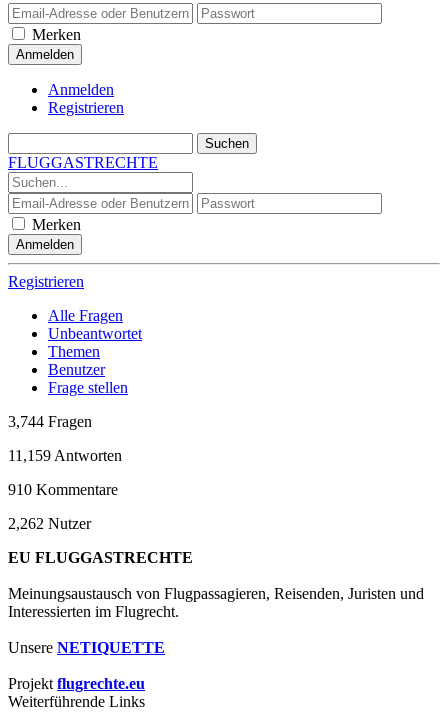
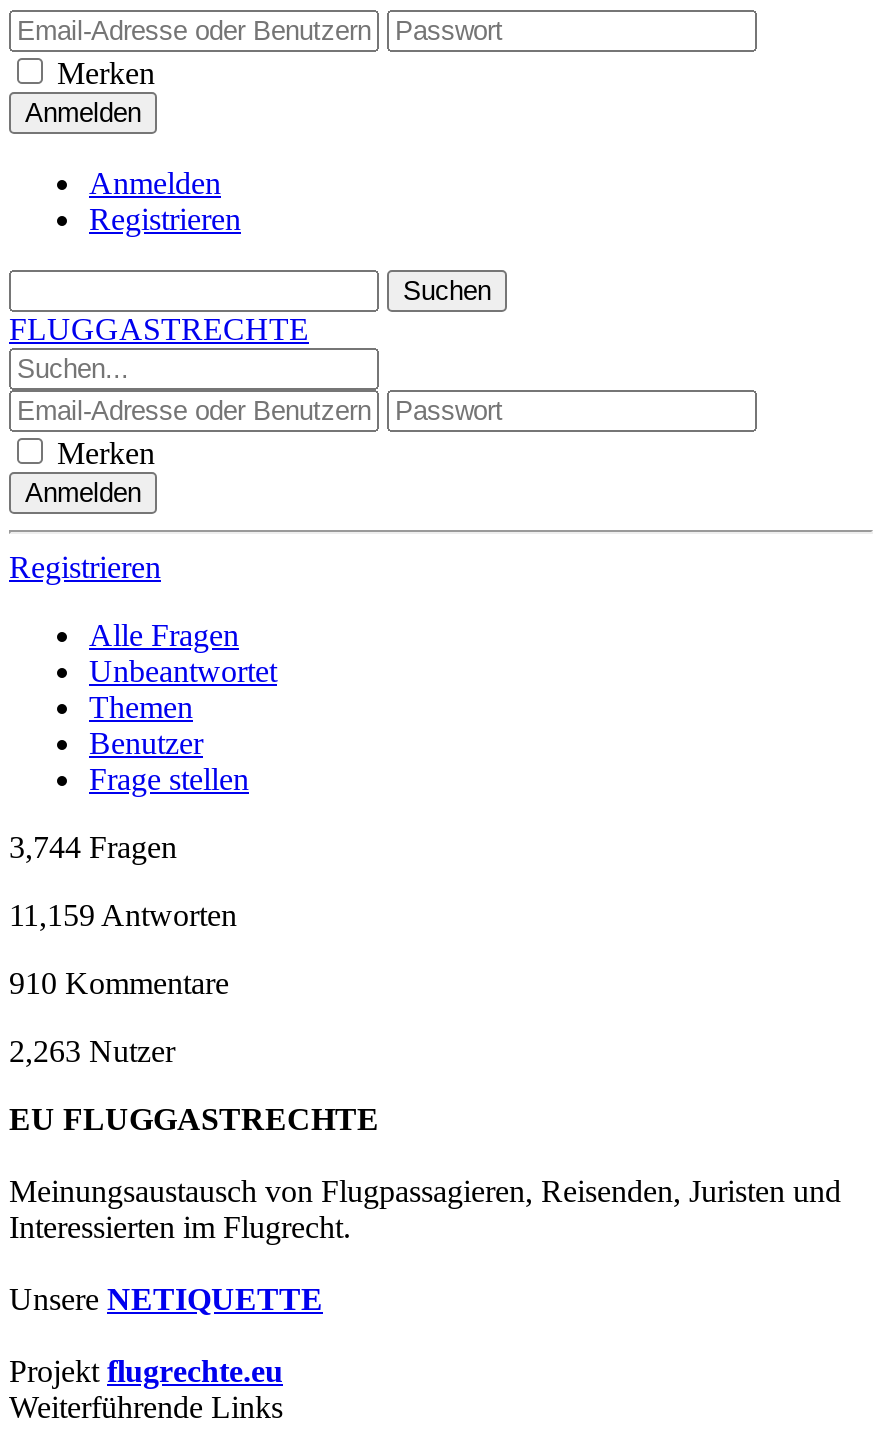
[8,515,91,532] 2,262 Nutzer -> [9,1034,175,1068] 2,263 Nutzer

